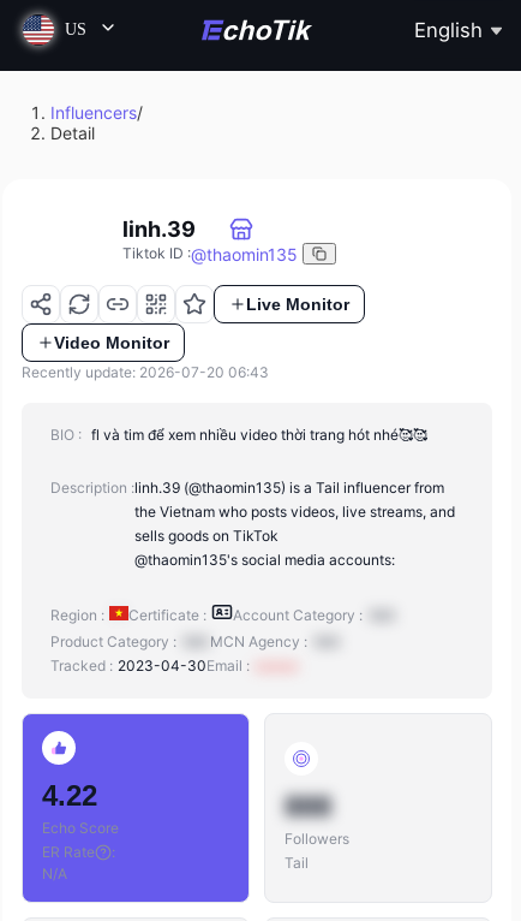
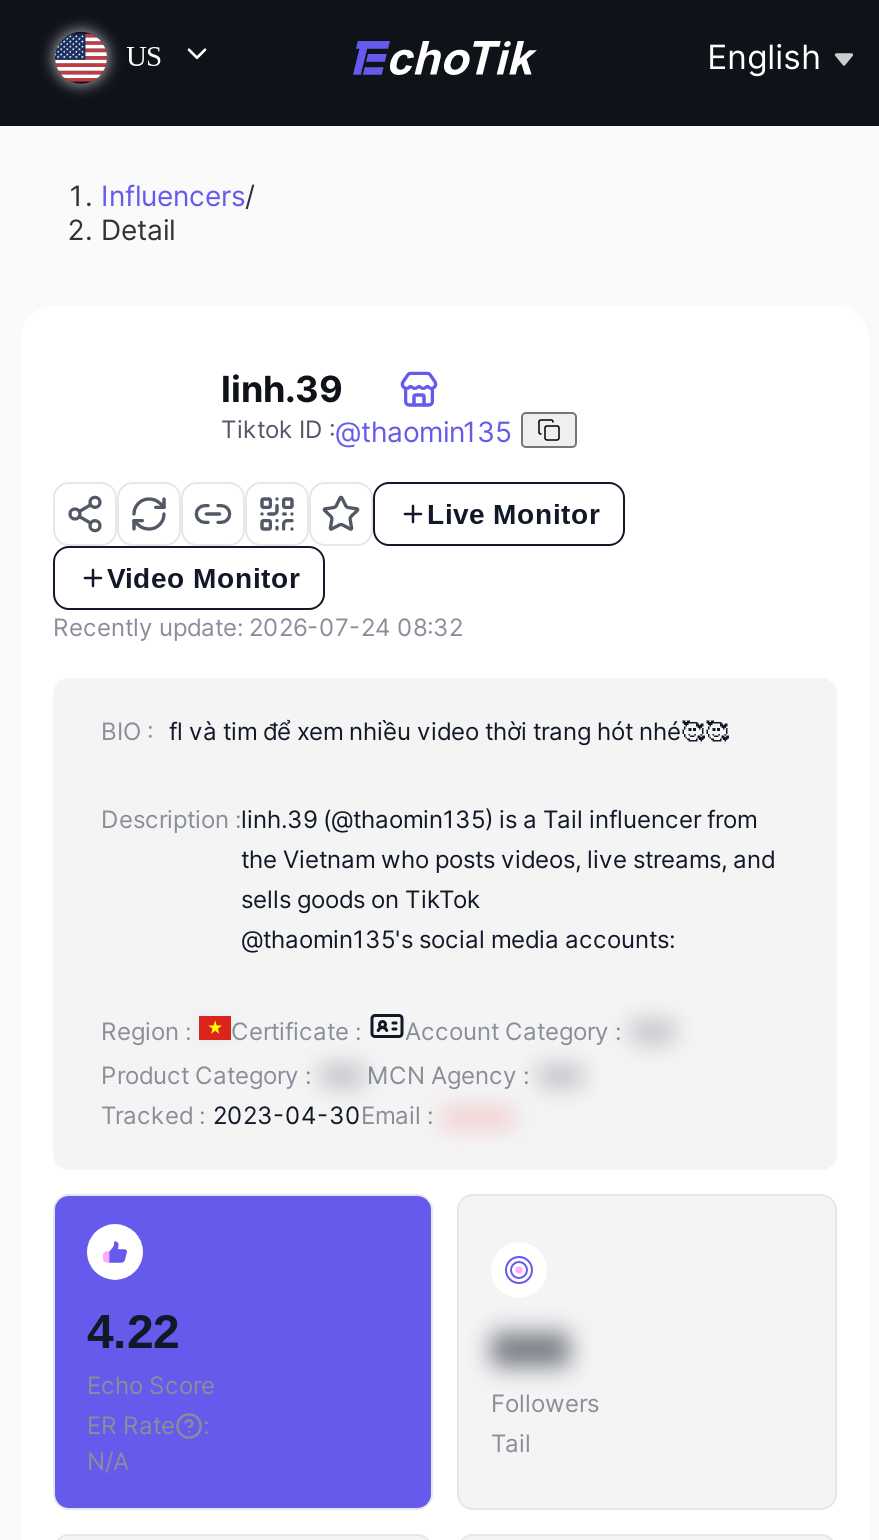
[22,363,269,382] Recently update: 2026-07-20 06:43 -> [53,613,463,643] Recently update: 2026-07-24 08:32

